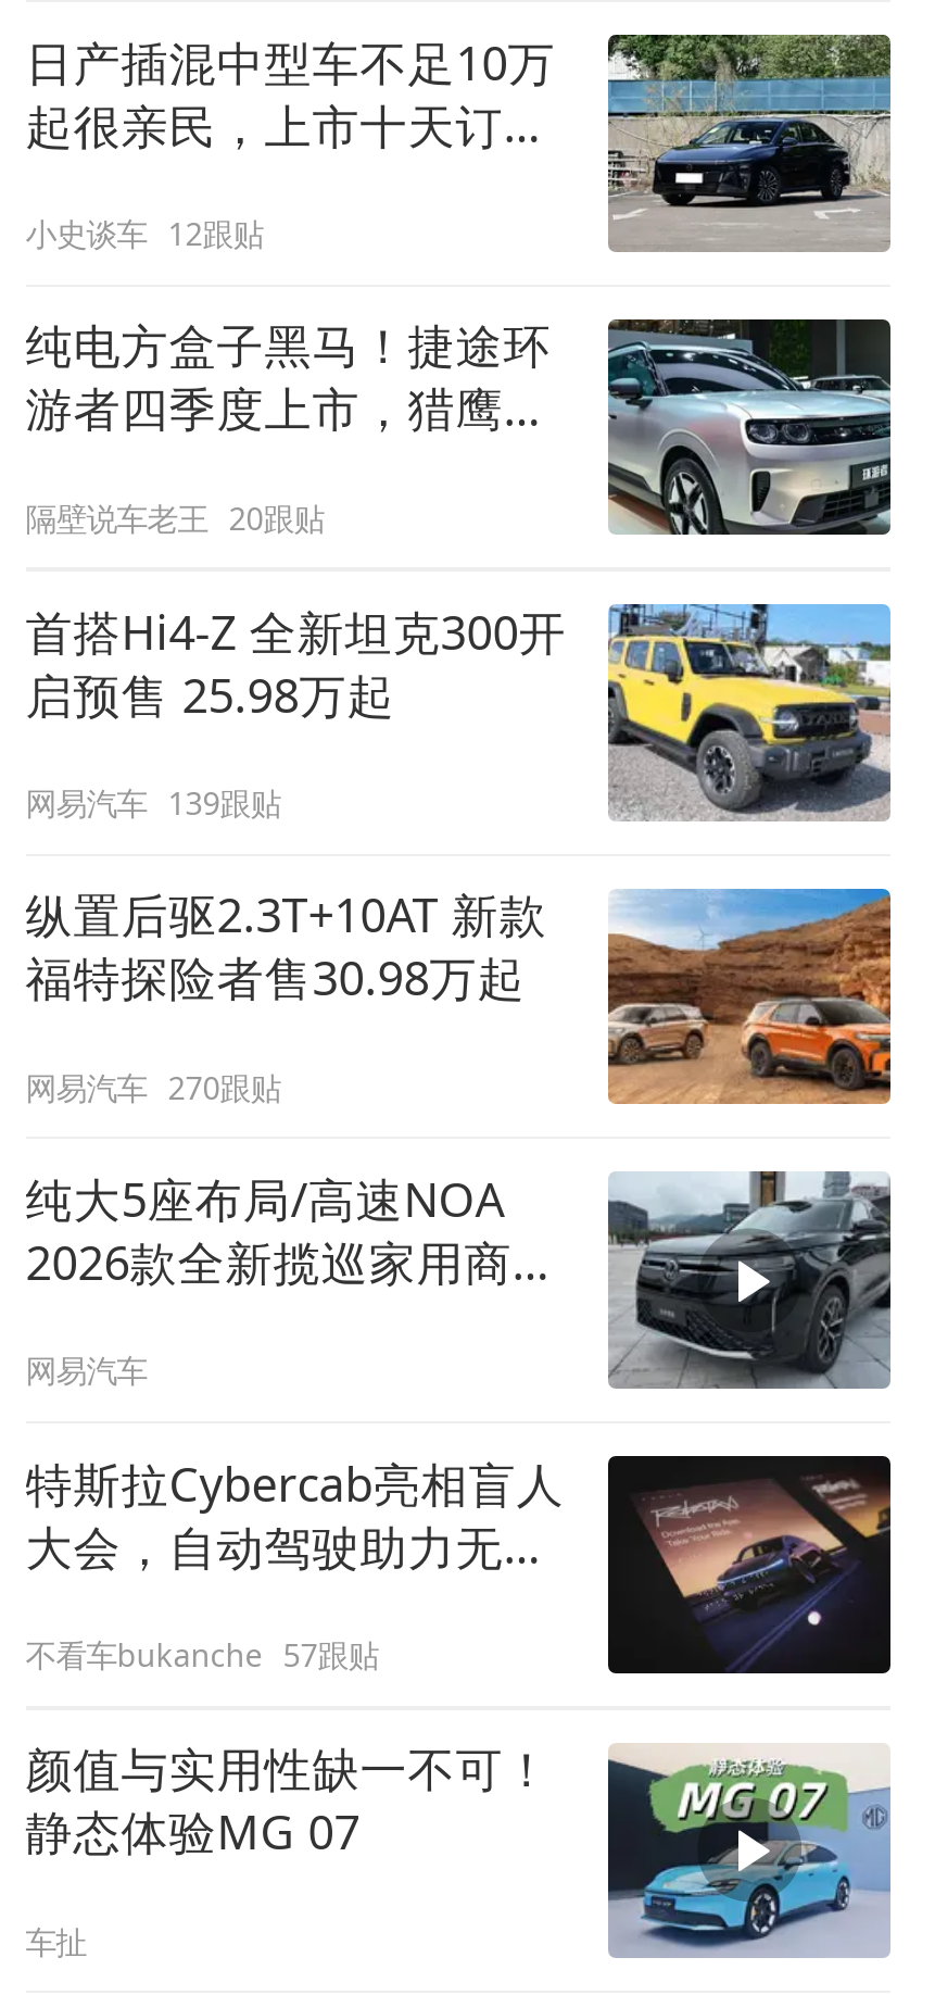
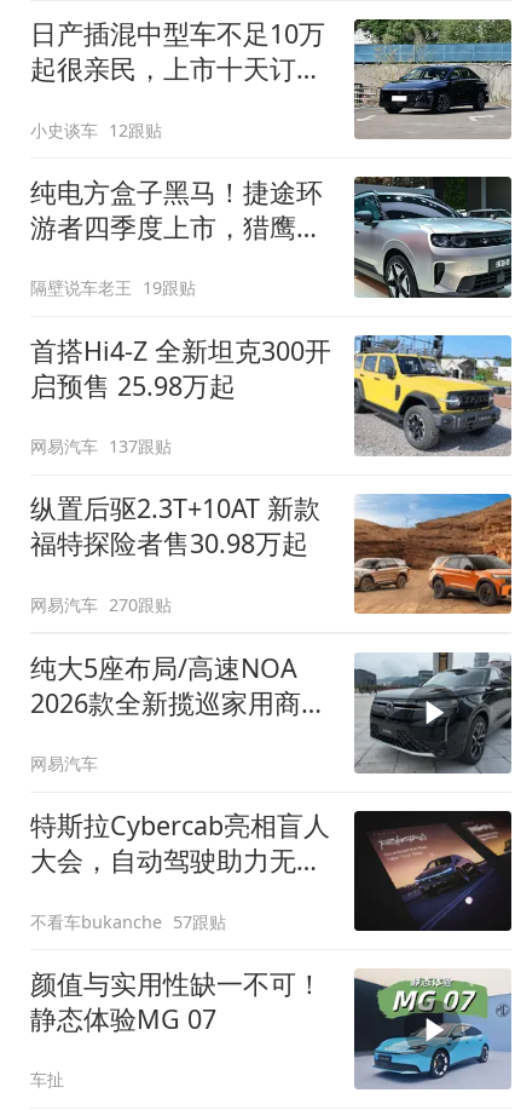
[25,496,324,538] 隔壁说车老王 20跟贴 -> [30,276,196,299] 隔壁说车老王 19跟贴
[25,782,281,824] 网易汽车 139跟贴 -> [30,435,172,458] 网易汽车 137跟贴

